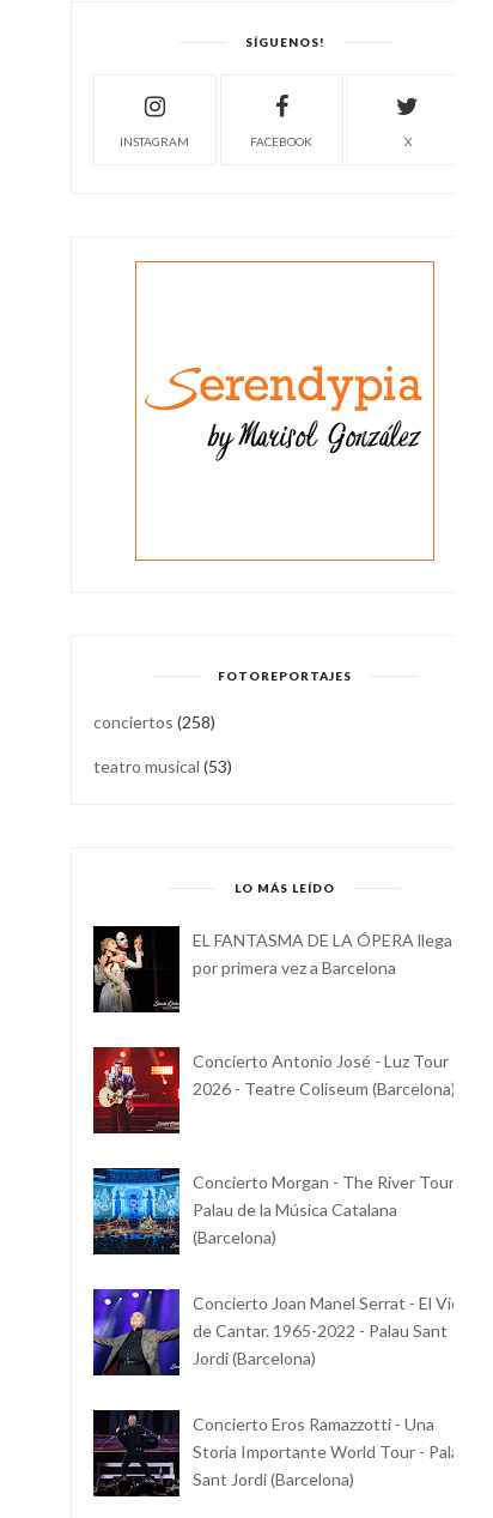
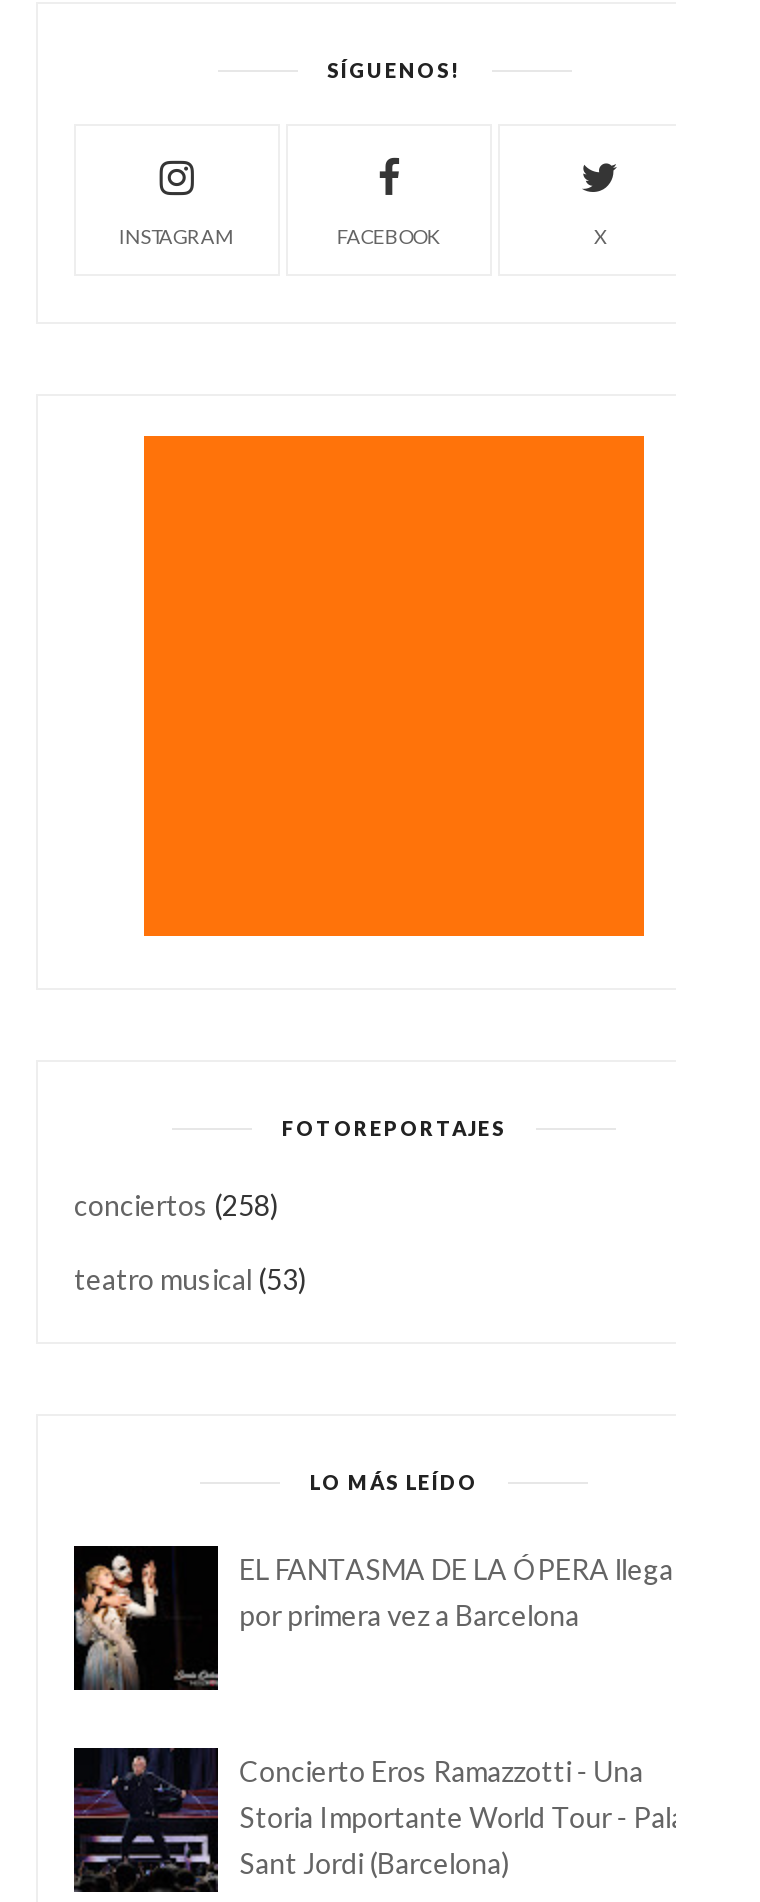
[136,260,433,560] [image] -> none
[92,1046,455,1135] [image] | Concierto Antonio José - Luz Tour | 2026 - Teatre Coliseum (Barcelona) -> none
[92,1167,464,1368] [image] | Concierto Morgan - The River Tour - | Palau de la Música Catalana | (Barcelona) | Concierto Joan Manel Serrat - El Vici | de Cantar. 1965-2022 - Palau Sant | Jordi (Barcelona) -> none
[92,1288,175,1377] [image] -> none

